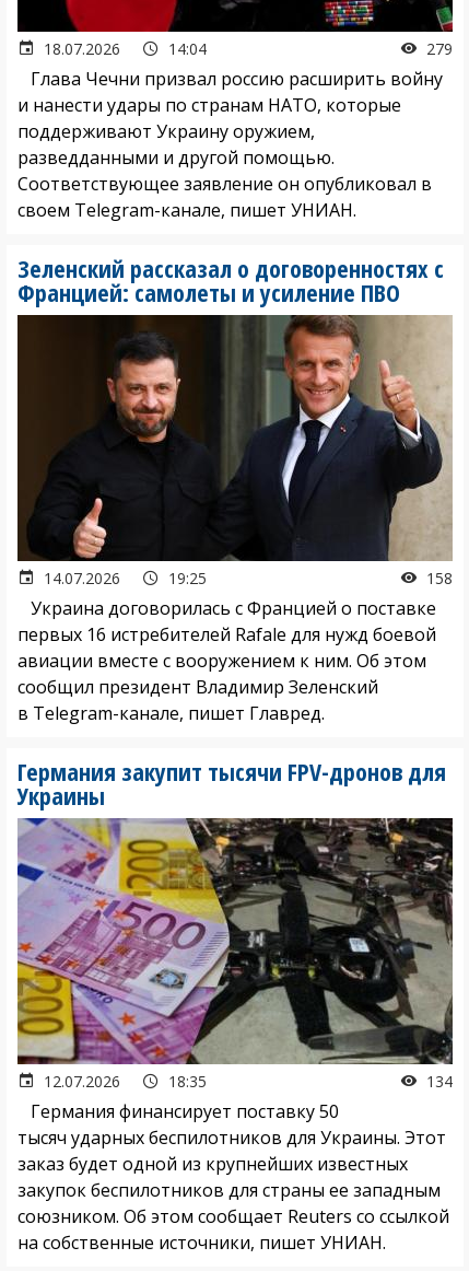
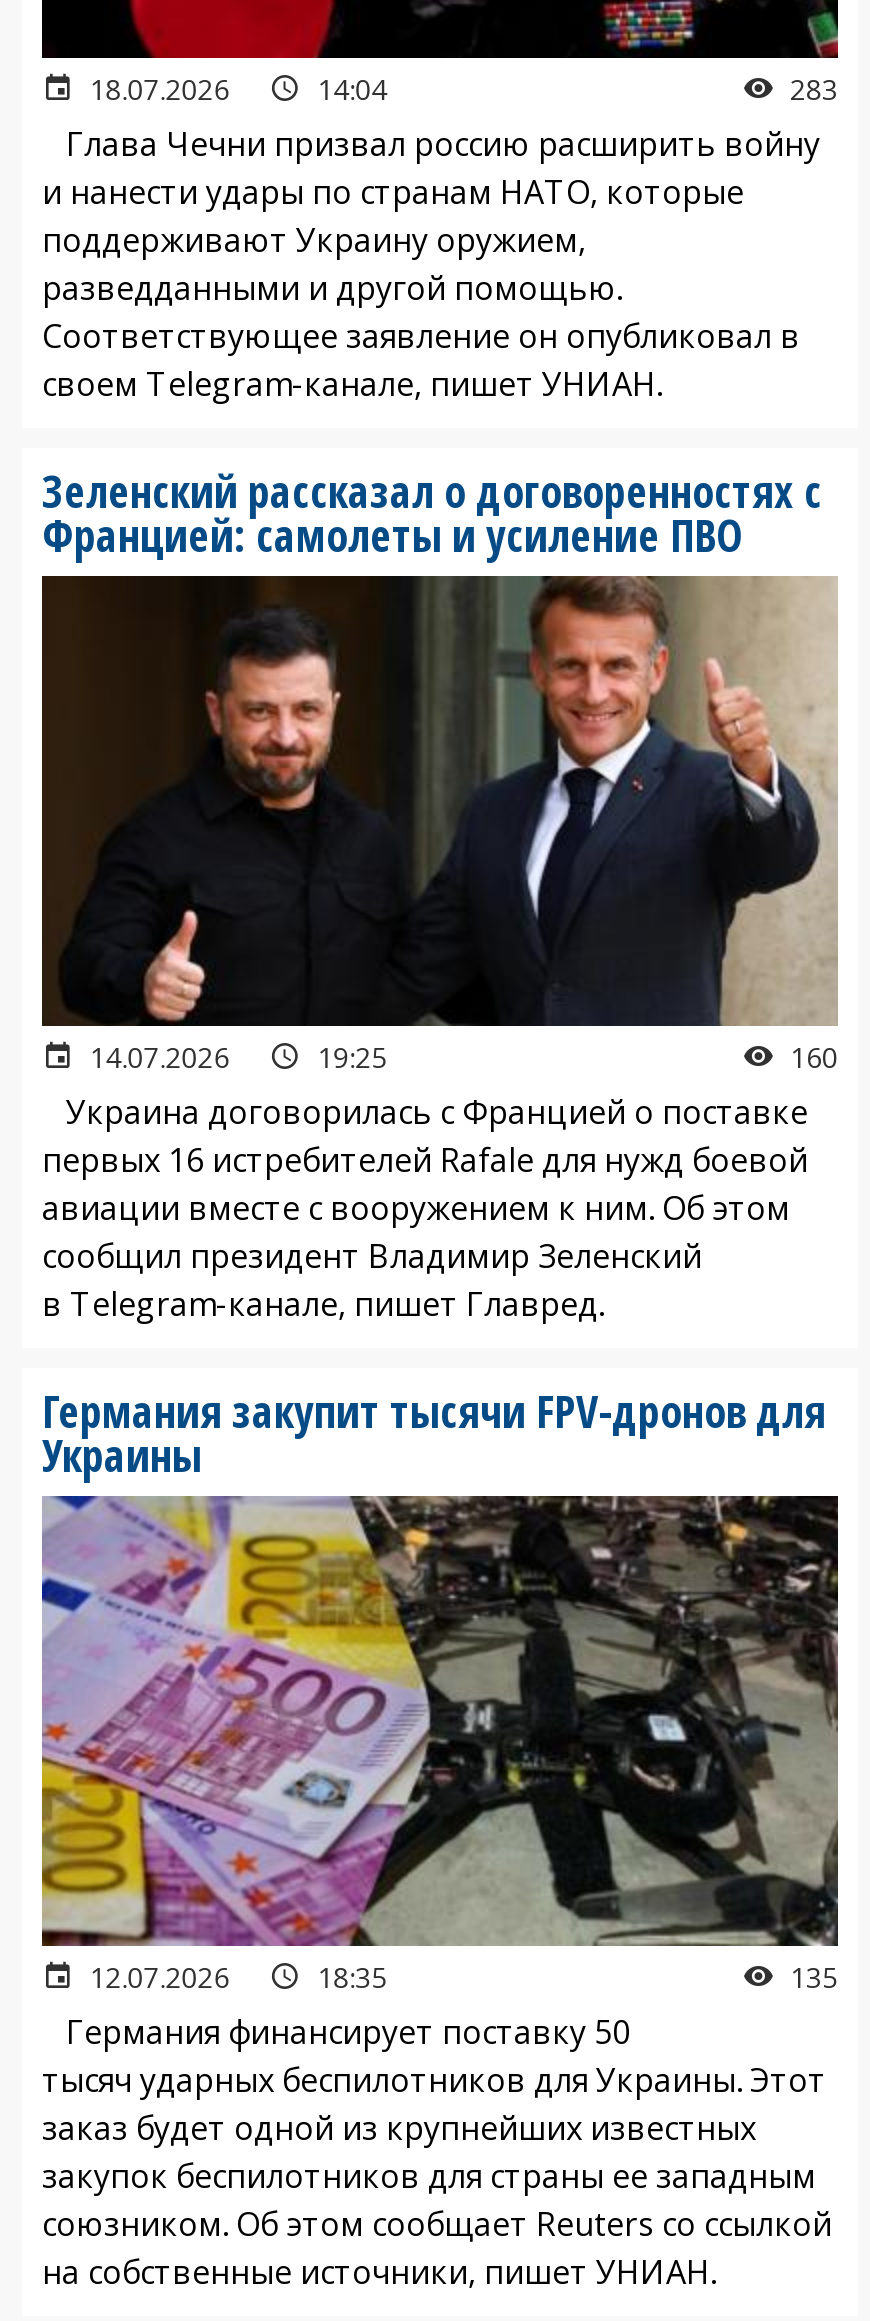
[426,38,453,59] 279 -> [790,70,838,108] 283
[426,567,453,588] 158 -> [790,1038,838,1076] 160
[426,1070,453,1091] 134 -> [790,1957,838,1995] 135

